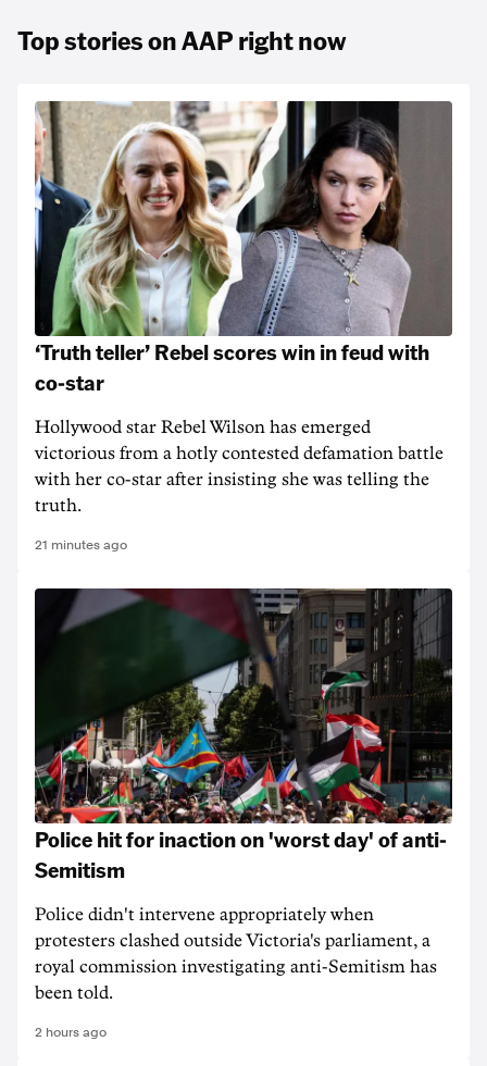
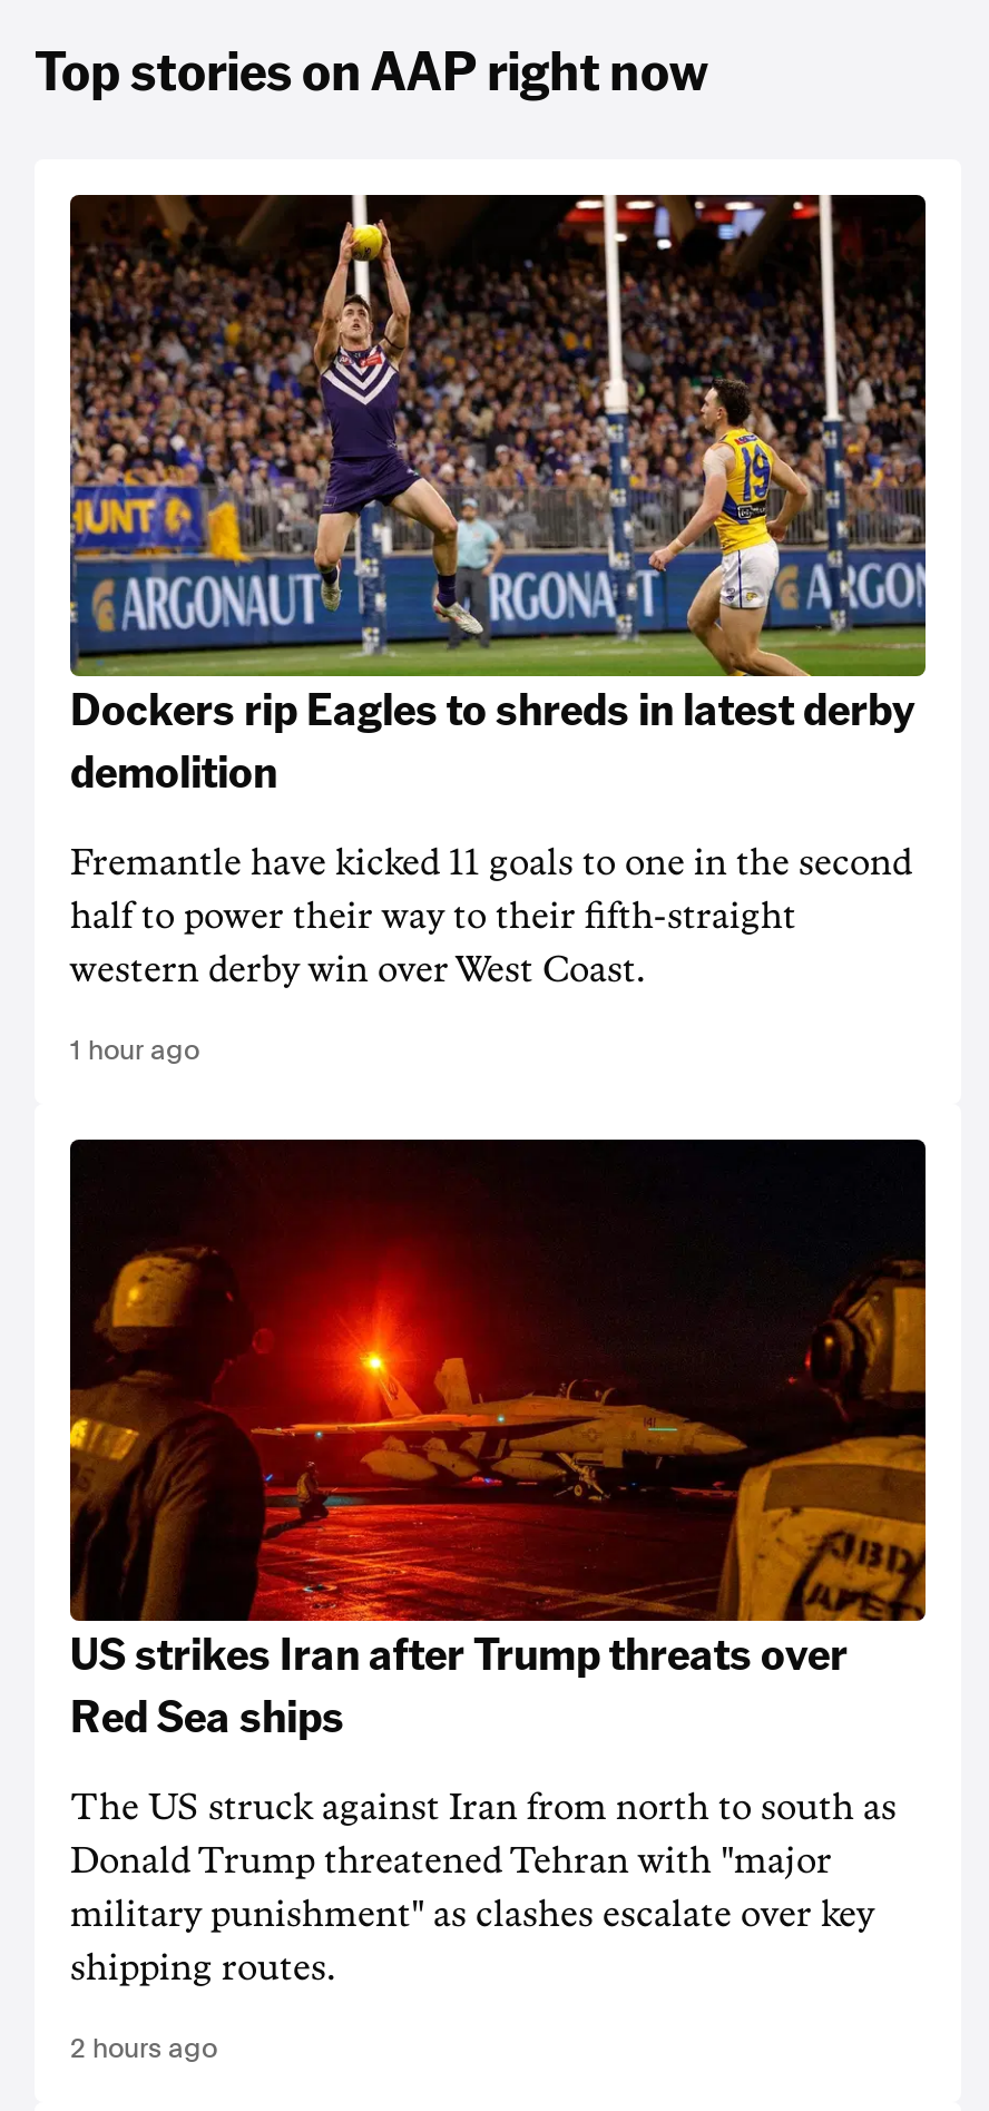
[34,100,453,553] [image] | ‘Truth teller’ Rebel scores win in feud with | co-star | Hollywood star Rebel Wilson has emerged | victorious from a hotly contested defamation battle | with her co-star after insisting she was telling the | truth. | 21 minutes ago -> [68,193,928,1066] [image] | Dockers rip Eagles to shreds in latest derby | demolition | Fremantle have kicked 11 goals to one in the second | half to power their way to their fifth-straight | western derby win over West Coast. | 1 hour ago
[35,587,453,1002] [image] | Police hit for inaction on 'worst day' of anti- | Semitism | Police didn't intervene appropriately when | protesters clashed outside Victoria's parliament, a | royal commission investigating anti-Semitism has | been told. -> [68,1137,928,1986] [image] | US strikes Iran after Trump threats over | Red Sea ships | The US struck against Iran from north to south as | Donald Trump threatened Tehran with "major | military punishment" as clashes escalate over key | shipping routes.

